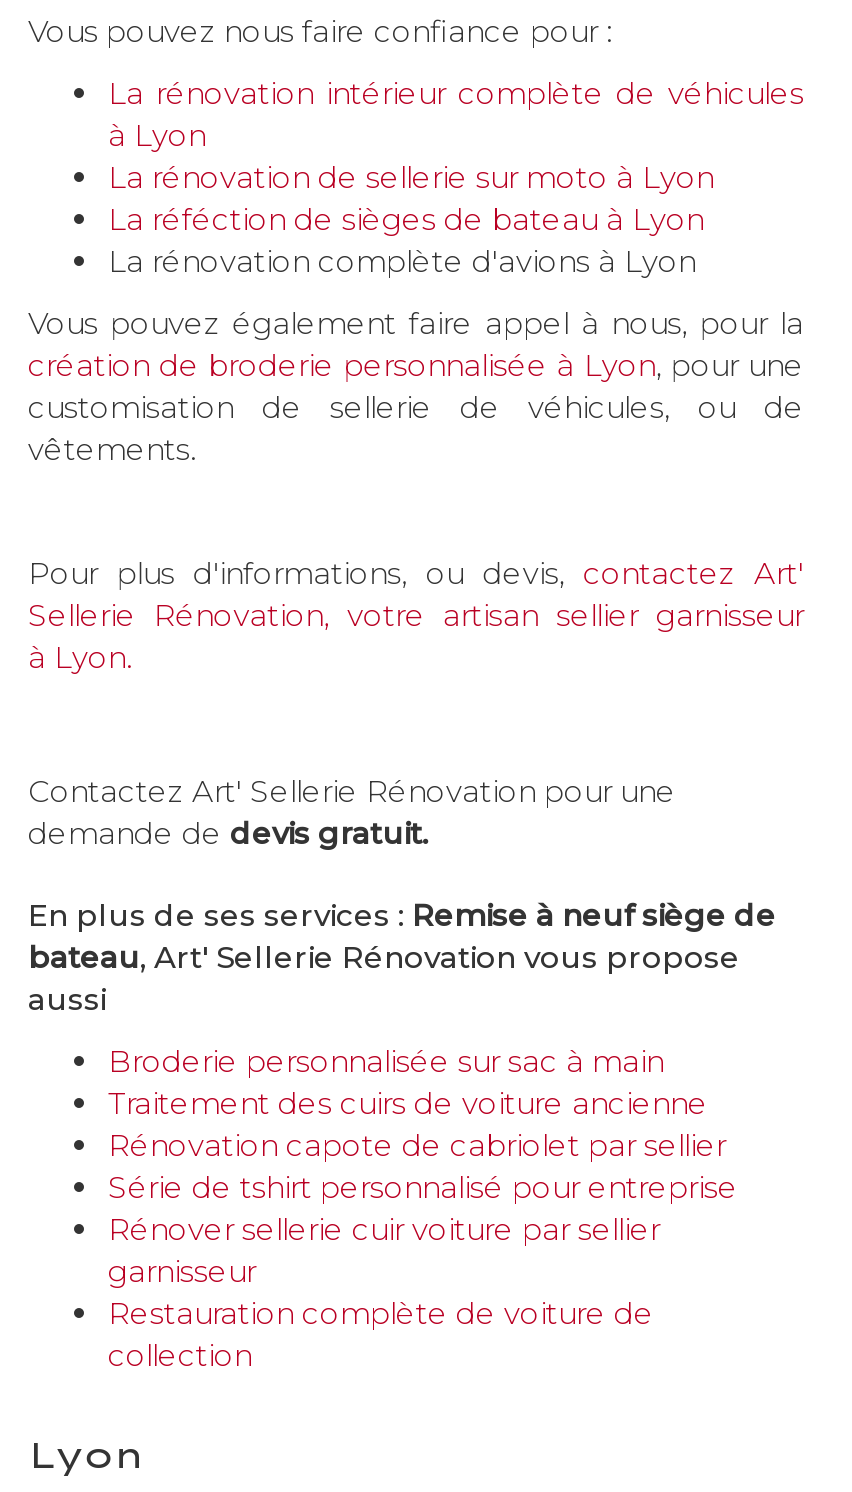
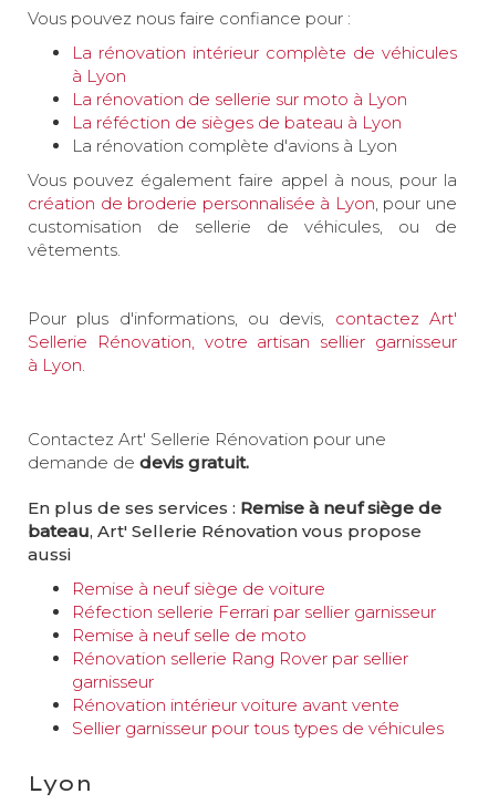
[108,1043,738,1249] Broderie personnalisée sur sac à main | Traitement des cuirs de voiture ancienne | Rénovation capote de cabriolet par sellier | Série de tshirt personnalisé pour entreprise | Rénover sellerie cuir voiture par sellier -> [72,579,436,669] Remise à neuf siège de voiture | Réfection sellerie Ferrari par sellier garnisseur | Remise à neuf selle de moto | Rénovation sellerie Rang Rover par sellier
[108,1295,654,1375] Restauration complète de voiture de | collection -> [72,695,444,739] Rénovation intérieur voiture avant vente | Sellier garnisseur pour tous types de véhicules

